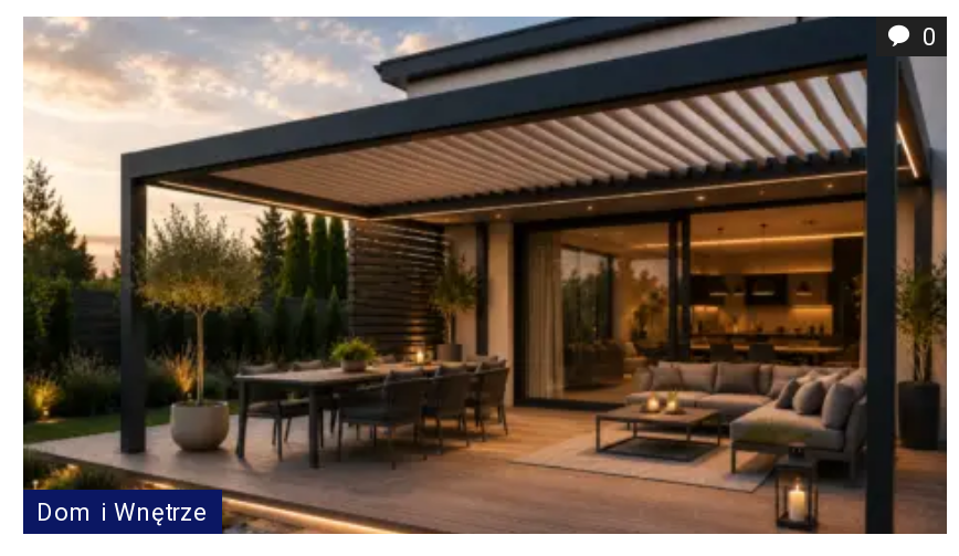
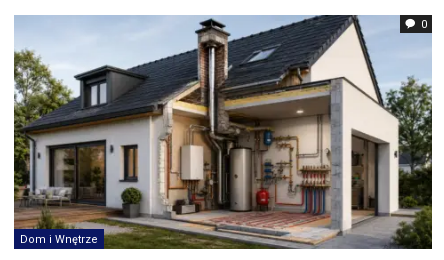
[21,14,949,536] [image] -> [13,14,433,250] [image]

